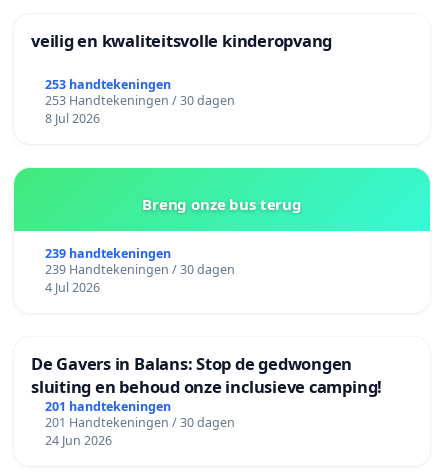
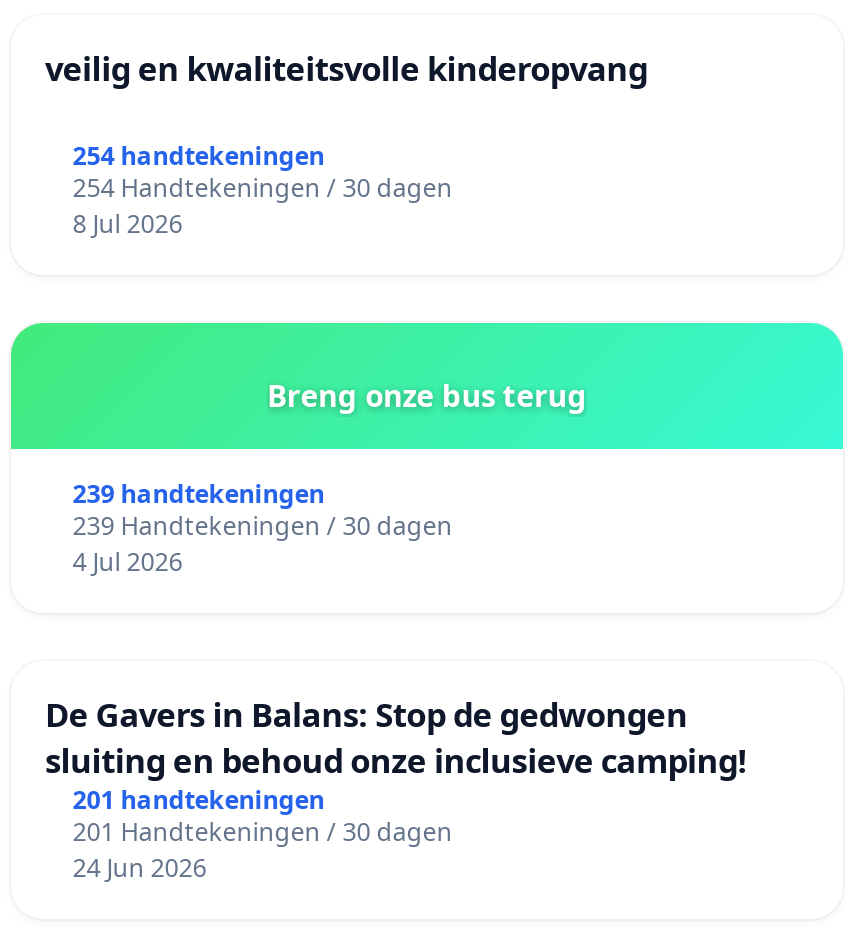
[45,75,171,92] 253 handtekeningen -> [73,138,325,172] 254 handtekeningen
[45,91,235,108] 253 Handtekeningen / 30 dagen -> [73,170,453,204] 254 Handtekeningen / 30 dagen

